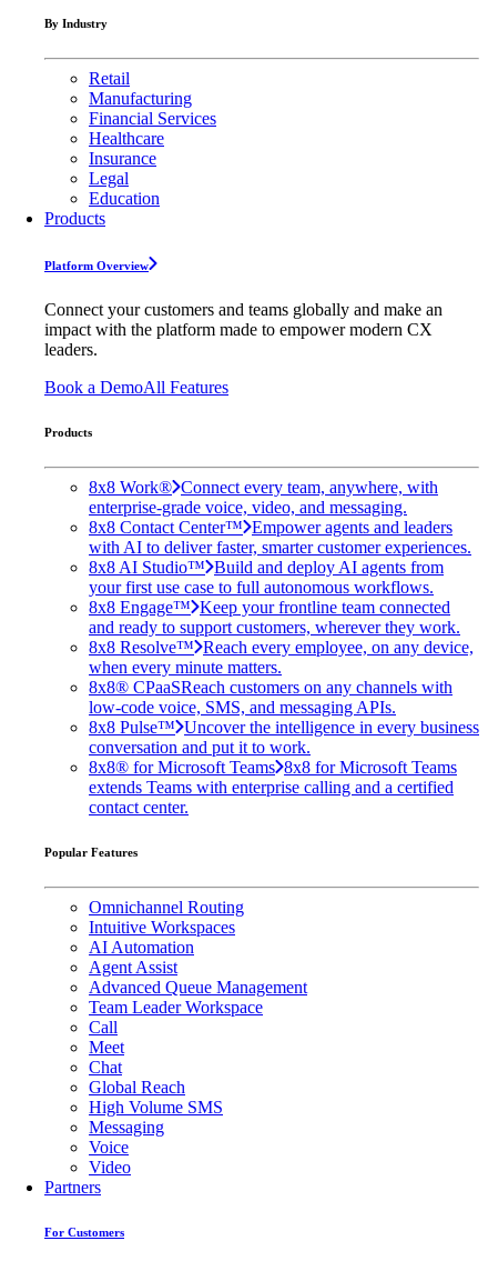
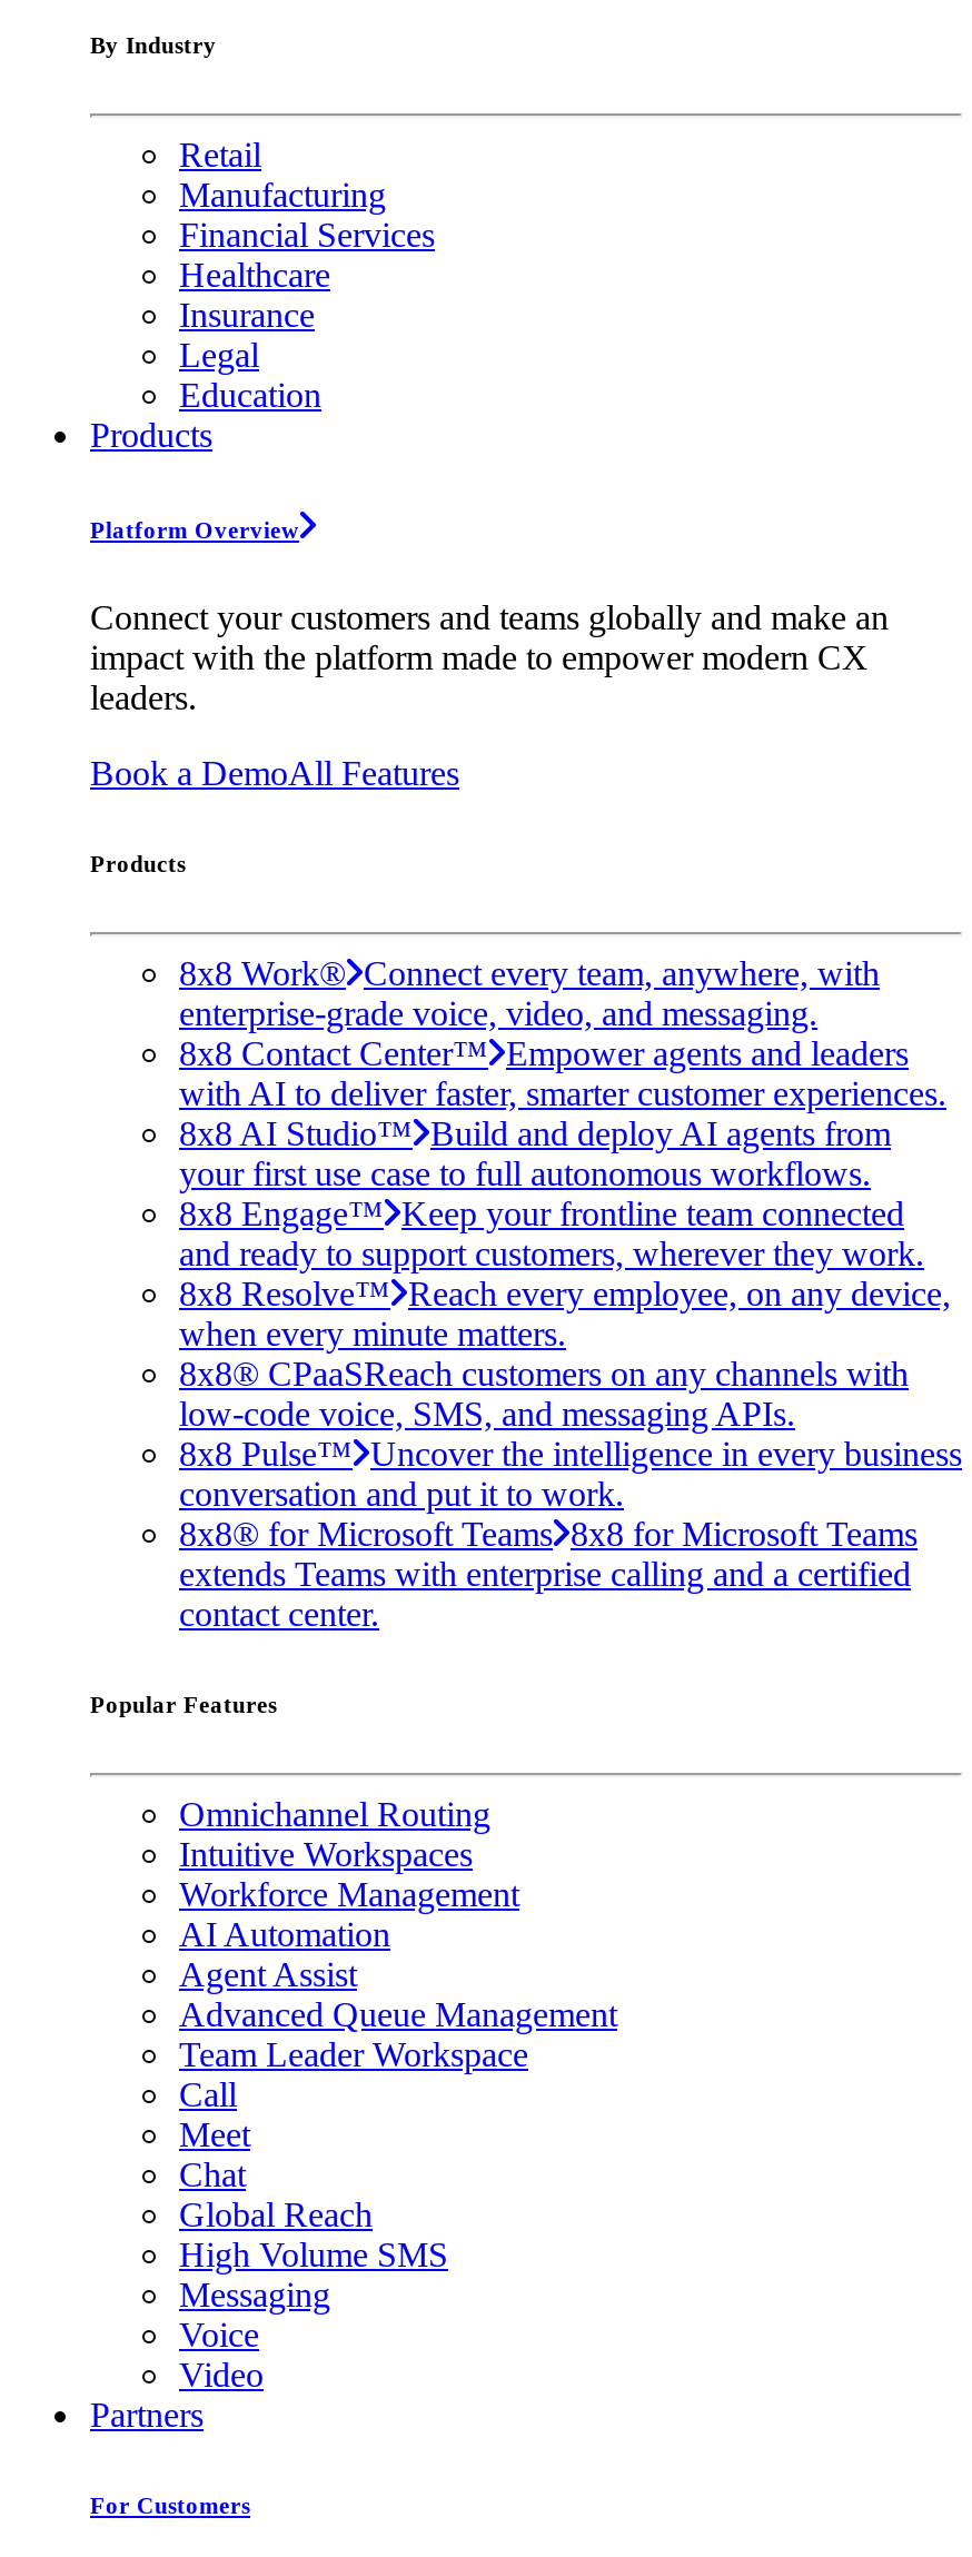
none -> [179,1874,519,1912] Workforce Management

